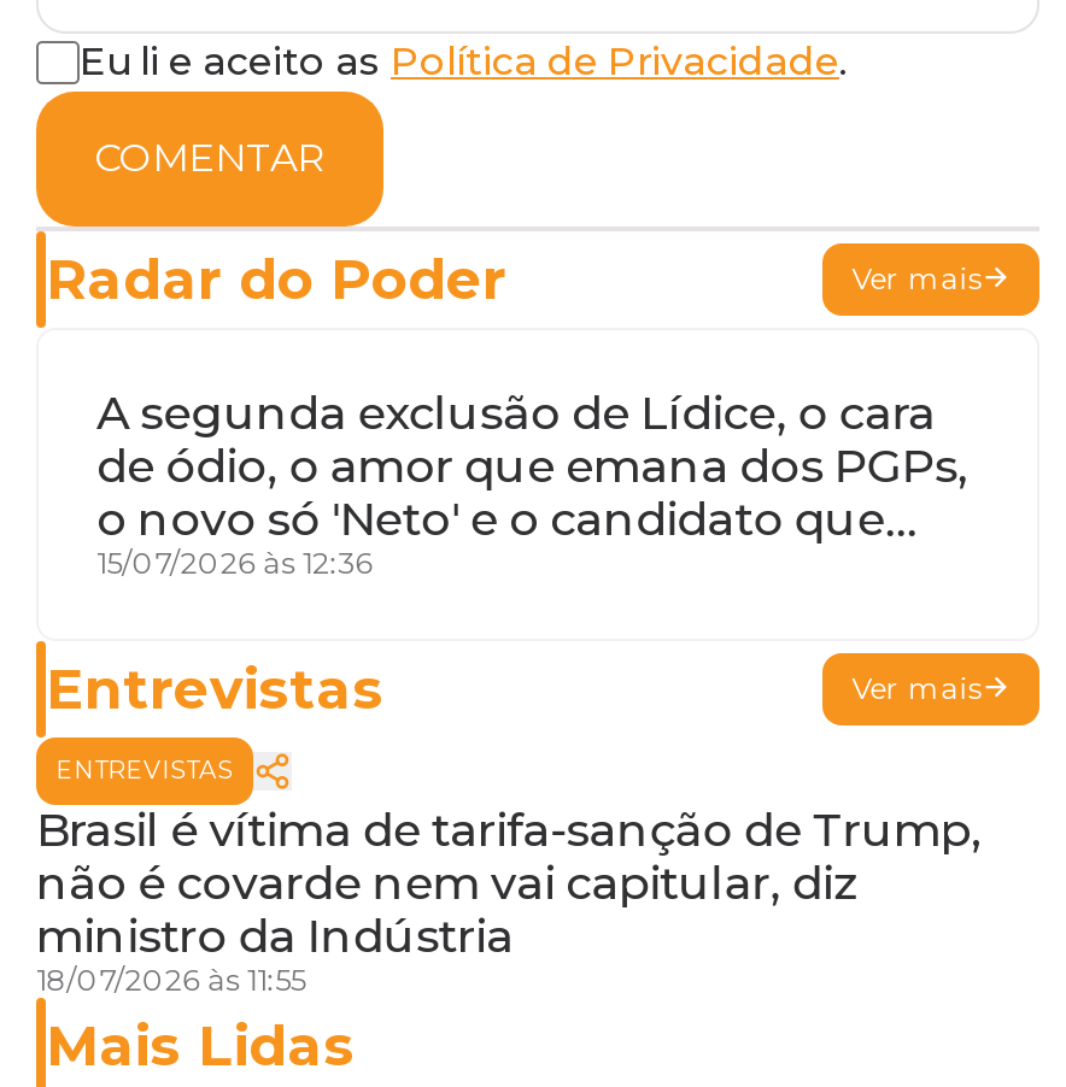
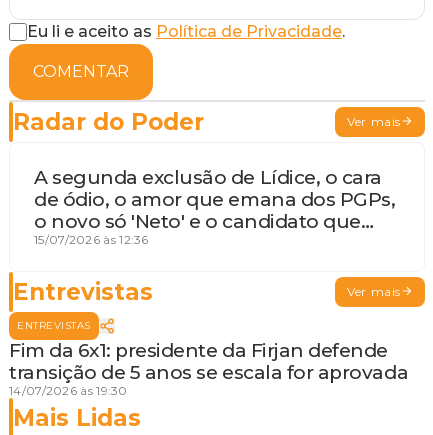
[36,804,982,999] Brasil é vítima de tarifa-sanção de Trump, | não é covarde nem vai capitular, diz | ministro da Indústria | 18/07/2026 às 11:55 -> [9,339,408,398] Fim da 6x1: presidente da Firjan defende | transição de 5 anos se escala for aprovada | 14/07/2026 às 19:30

